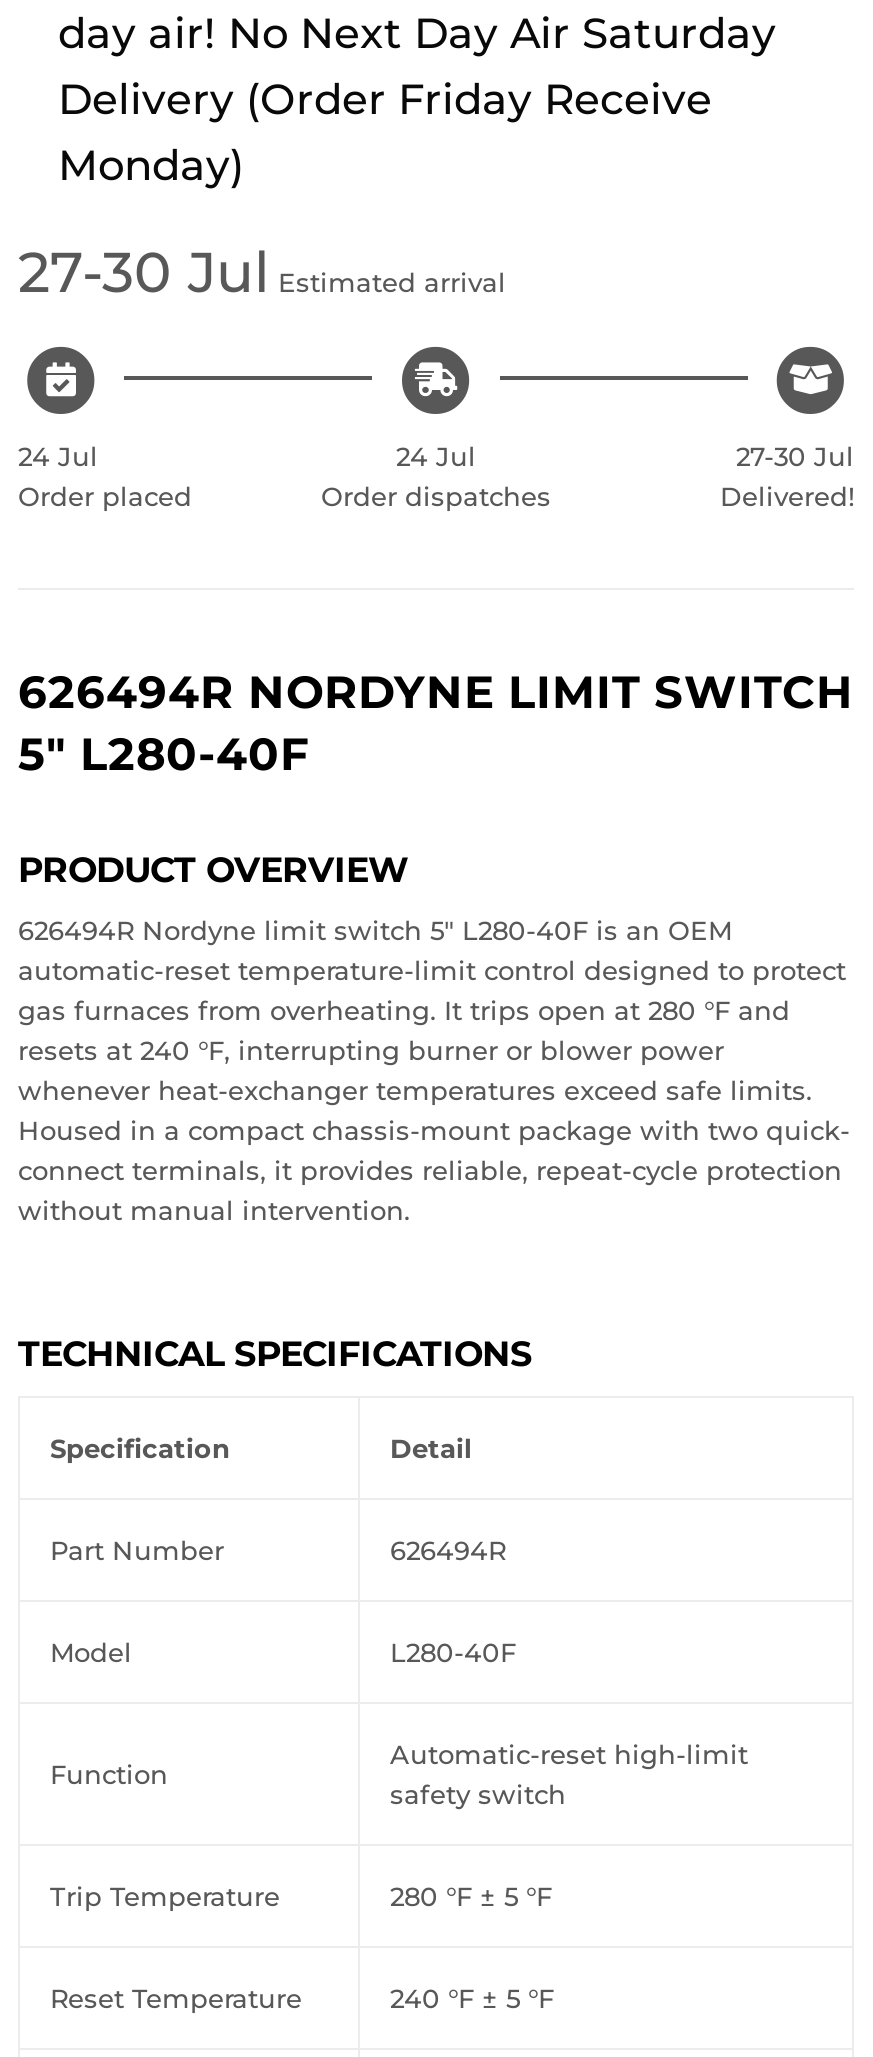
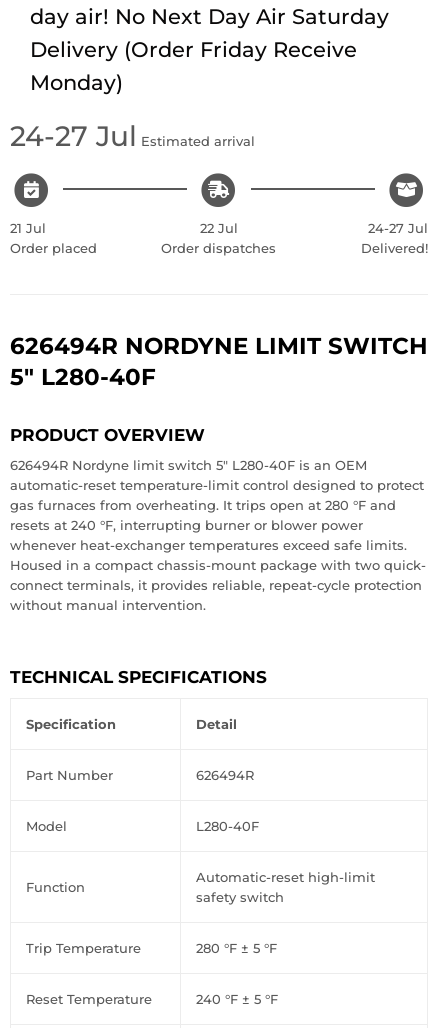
[18,238,506,306] 27-30 Jul Estimated arrival -> [10,119,255,153] 24-27 Jul Estimated arrival
[18,440,98,472] 24 Jul -> [10,220,46,236] 21 Jul
[396,440,476,472] 24 Jul -> [200,220,238,236] 22 Jul
[736,440,854,472] 27-30 Jul -> [368,220,428,236] 24-27 Jul

